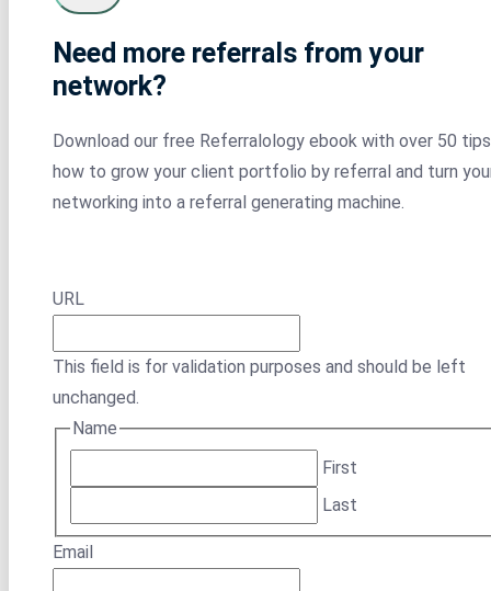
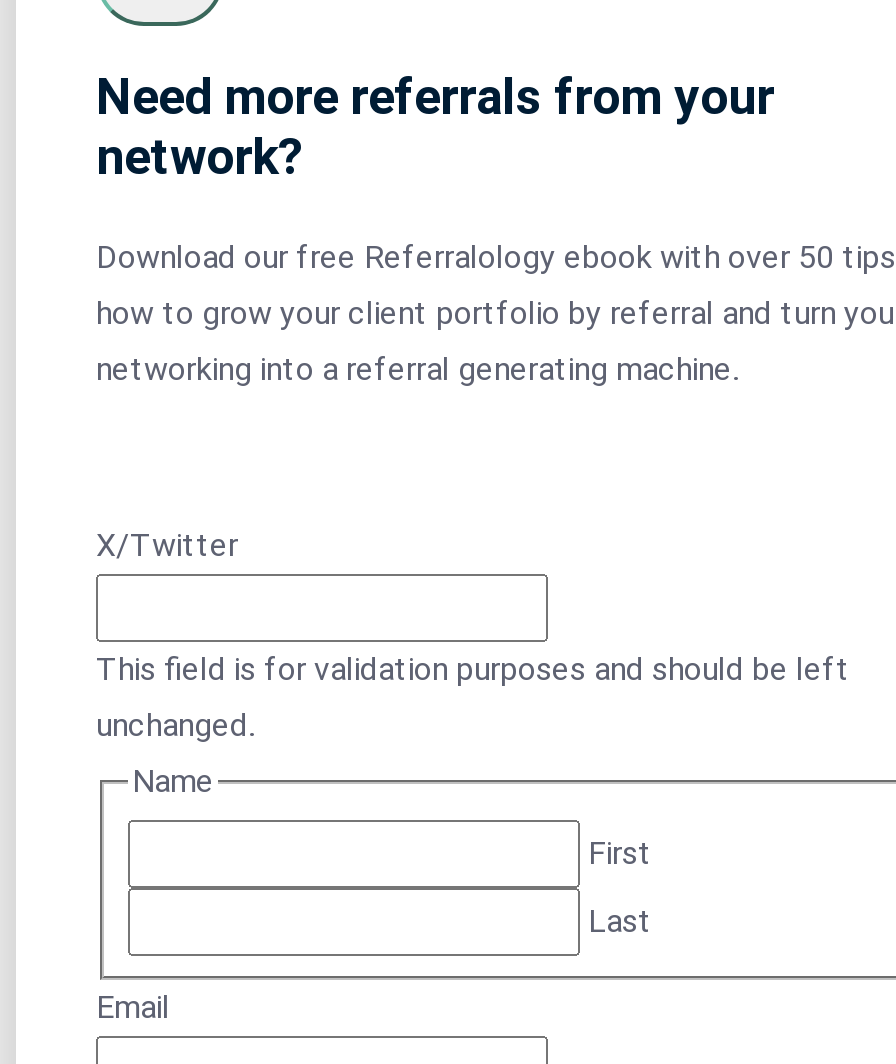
[53,288,84,309] URL -> [96,525,238,563] X/Twitter

